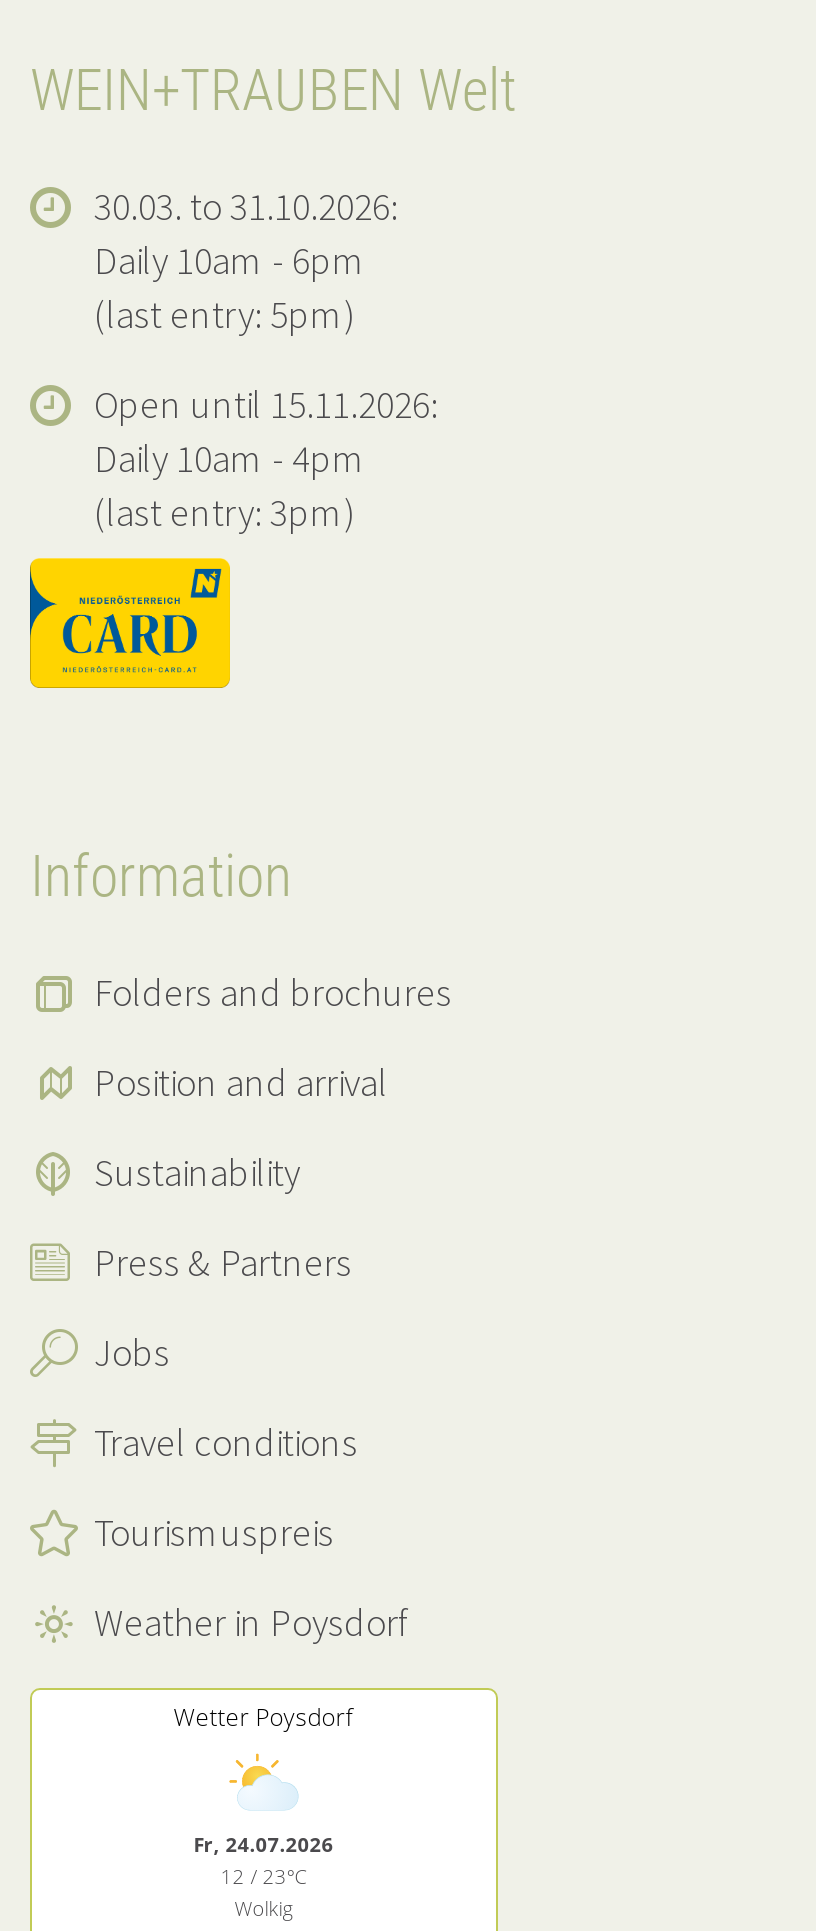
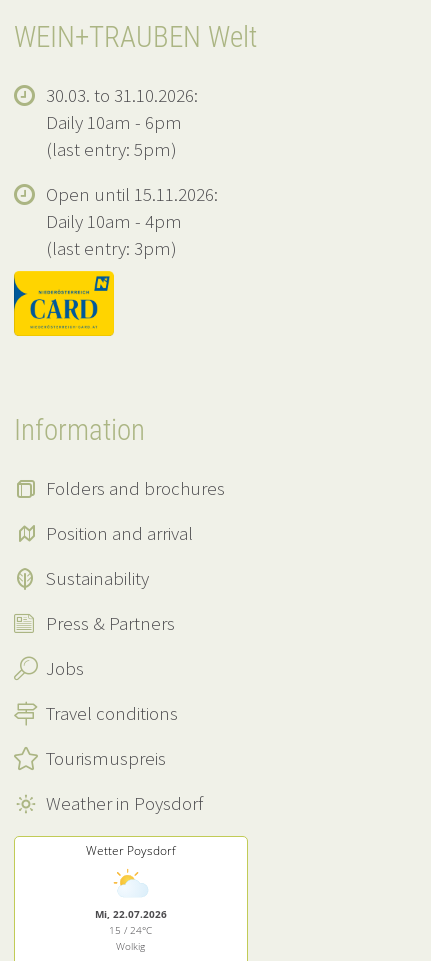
[194,1830,334,1890] Fr, 24.07.2026 | 12 / 23°C -> [95,907,167,937] Mi, 22.07.2026 | 15 / 24°C

